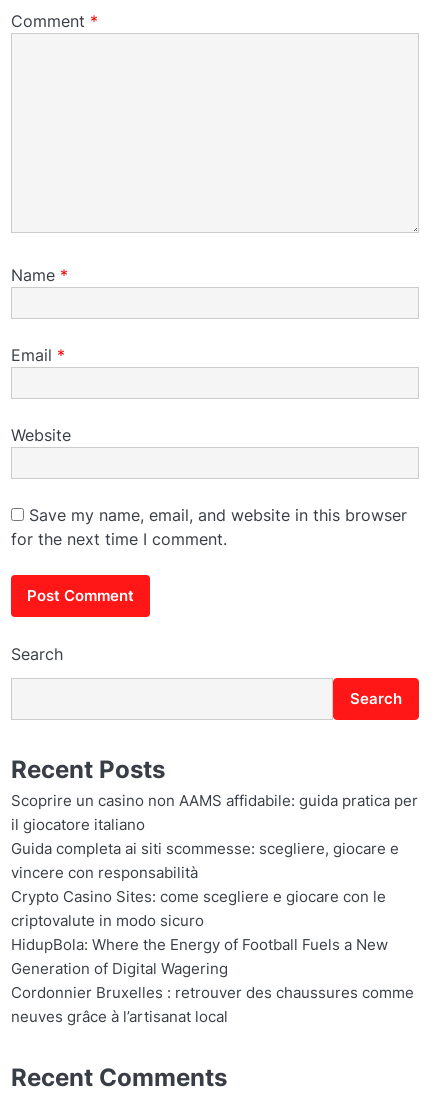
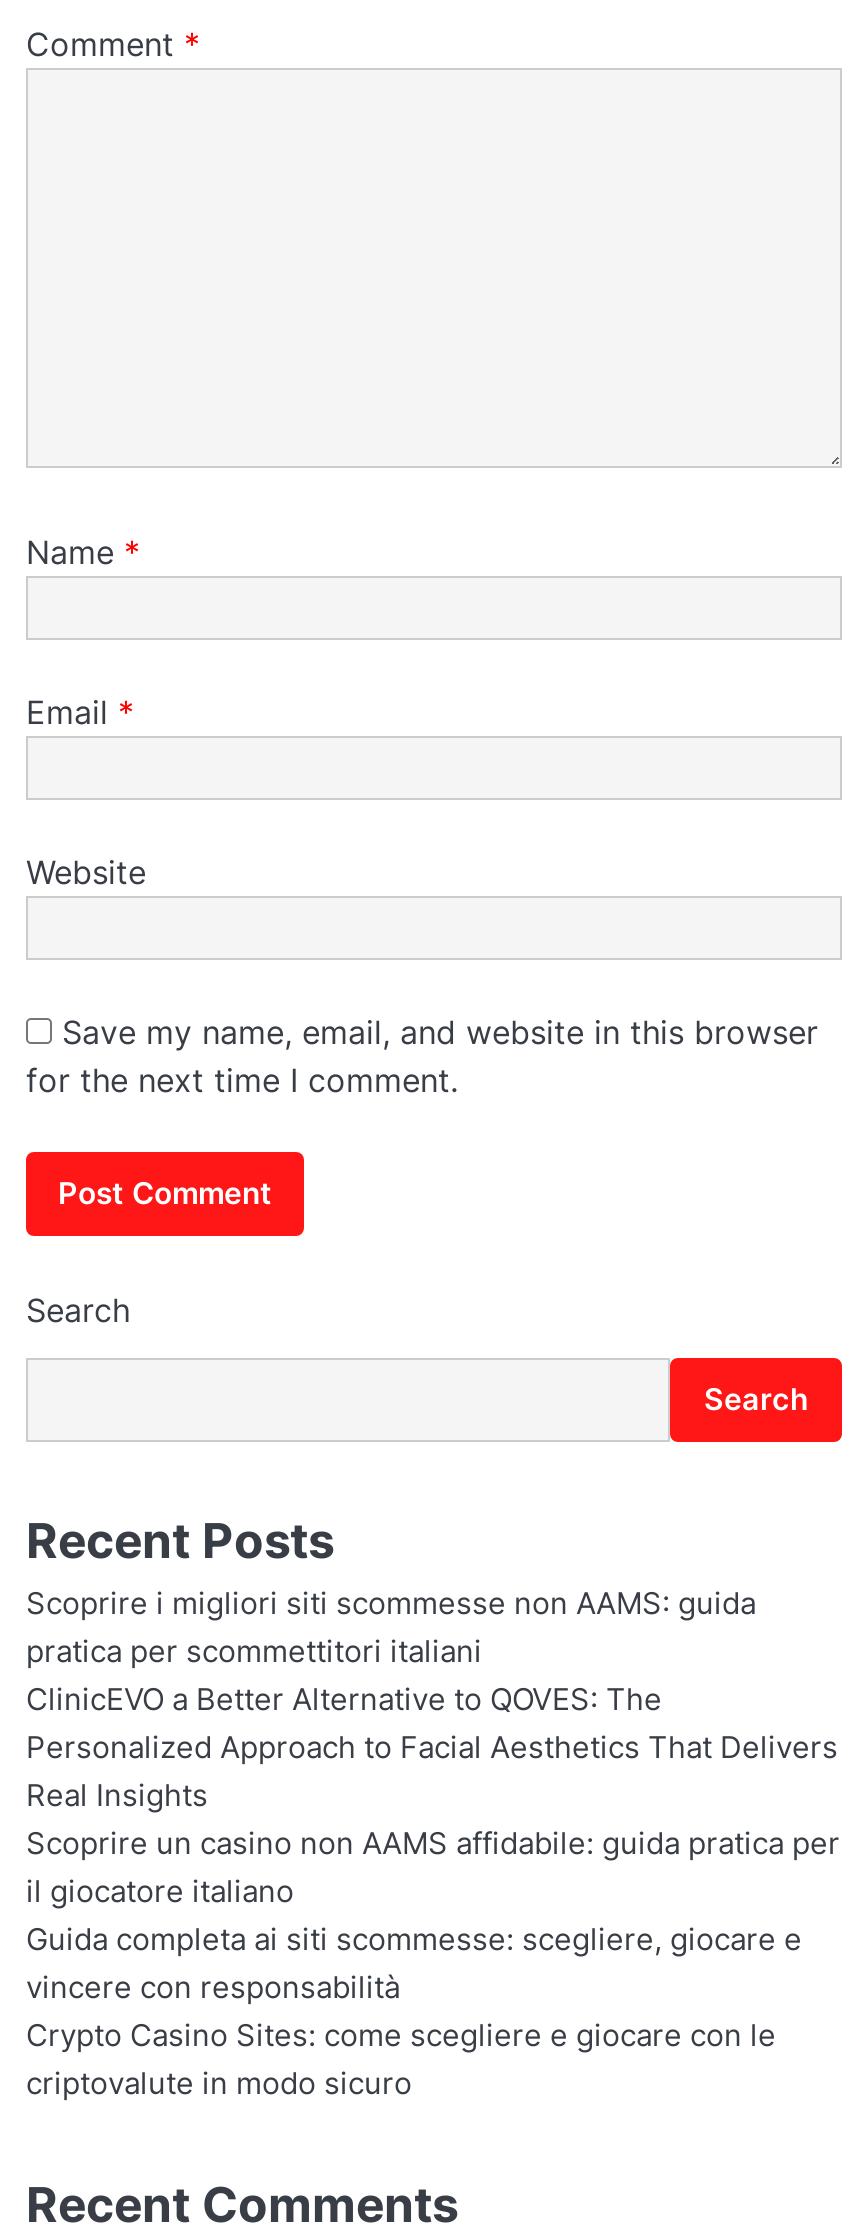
none -> [26,1585,838,1813] Scoprire i migliori siti scommesse non AAMS: guida | pratica per scommettitori italiani | ClinicEVO a Better Alternative to QOVES: The | Personalized Approach to Facial Aesthetics That Delivers | Real Insights
moved [11,791,418,929] -> [26,1825,840,2101]: Scoprire un casino non AAMS affidabile: guida pratica per | il giocatore italiano | Guida completa ai siti scommesse: scegliere, giocare e | vincere con responsabilità | Crypto Casino Sites: come scegliere e giocare con le | criptovalute in modo sicuro
[11,935,414,1025] HidupBola: Where the Energy of Football Fuels a New | Generation of Digital Wagering | Cordonnier Bruxelles : retrouver des chaussures comme | neuves grâce à l’artisanat local -> none

